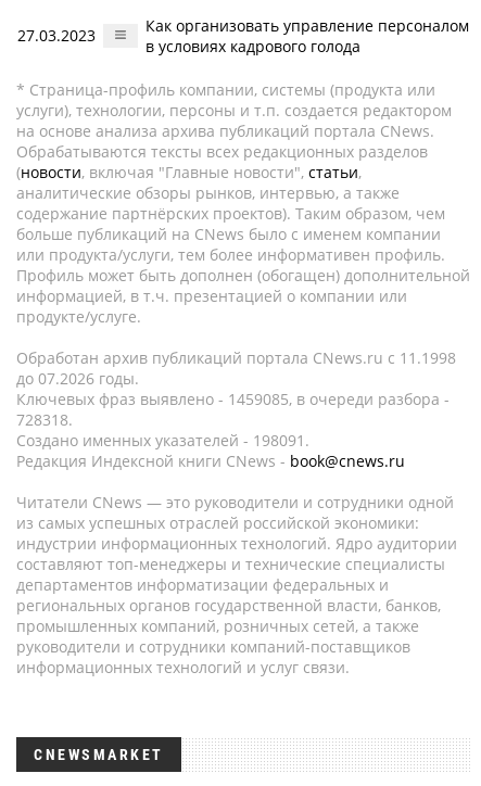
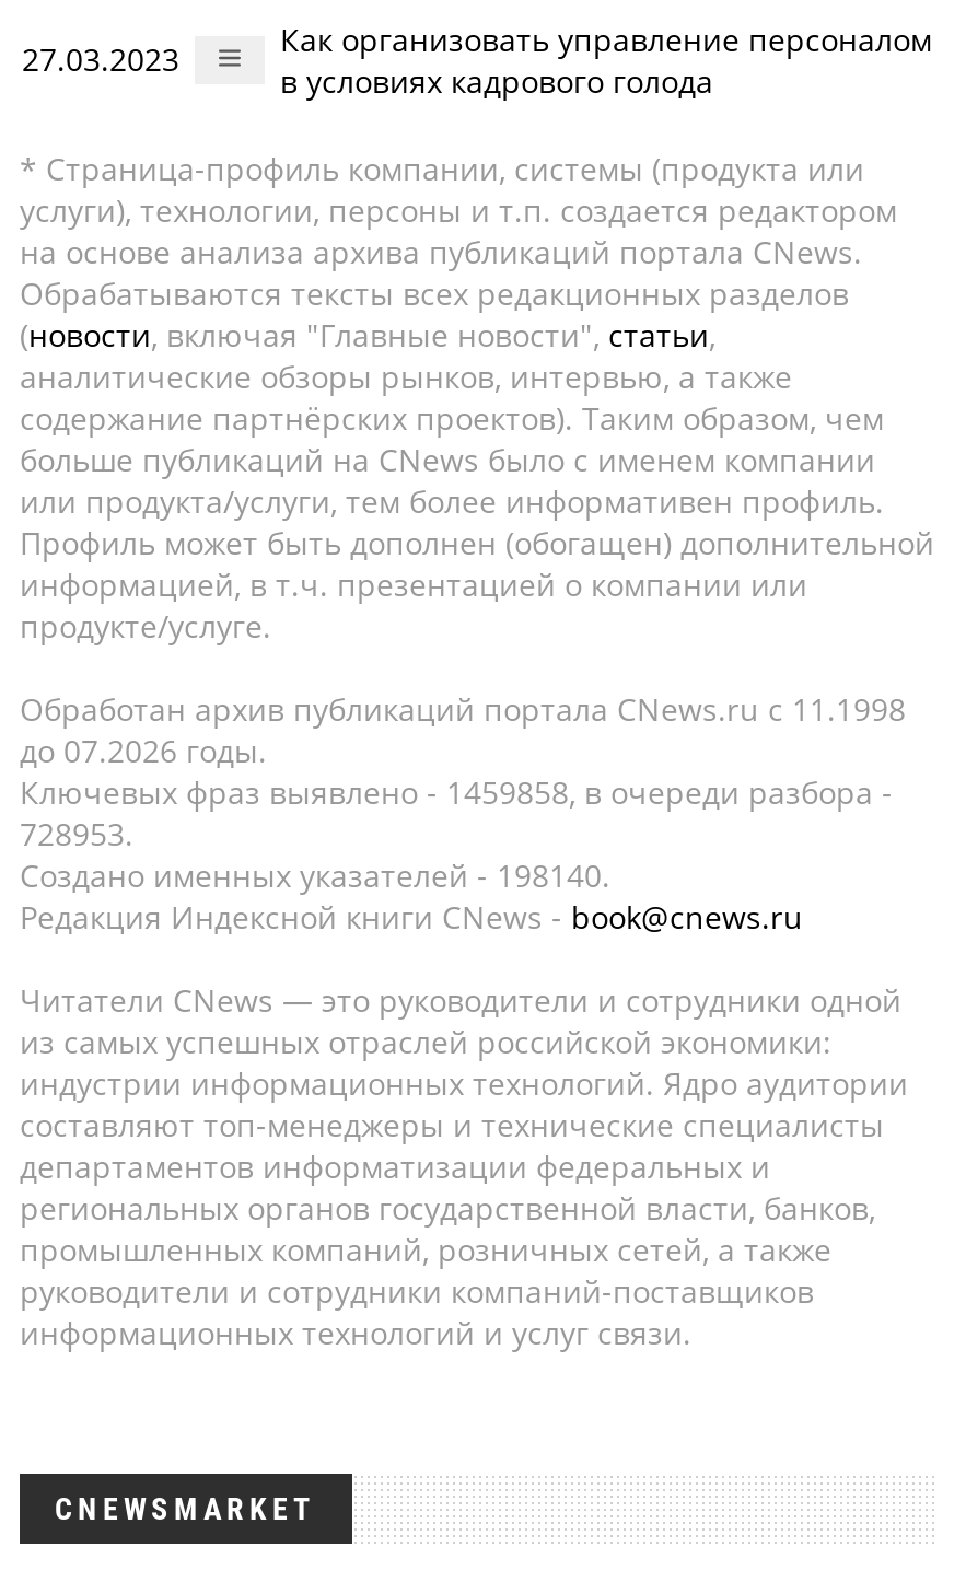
[16,389,450,409] Ключевых фраз выявлено - 1459085, в очереди разбора - -> [20,771,893,813] Ключевых фраз выявлено - 1459858, в очереди разбора -
[16,409,73,430] 728318. -> [20,813,133,854] 728953.
[16,430,309,451] Создано именных указателей - 198091. -> [20,854,610,896] Создано именных указателей - 198140.

